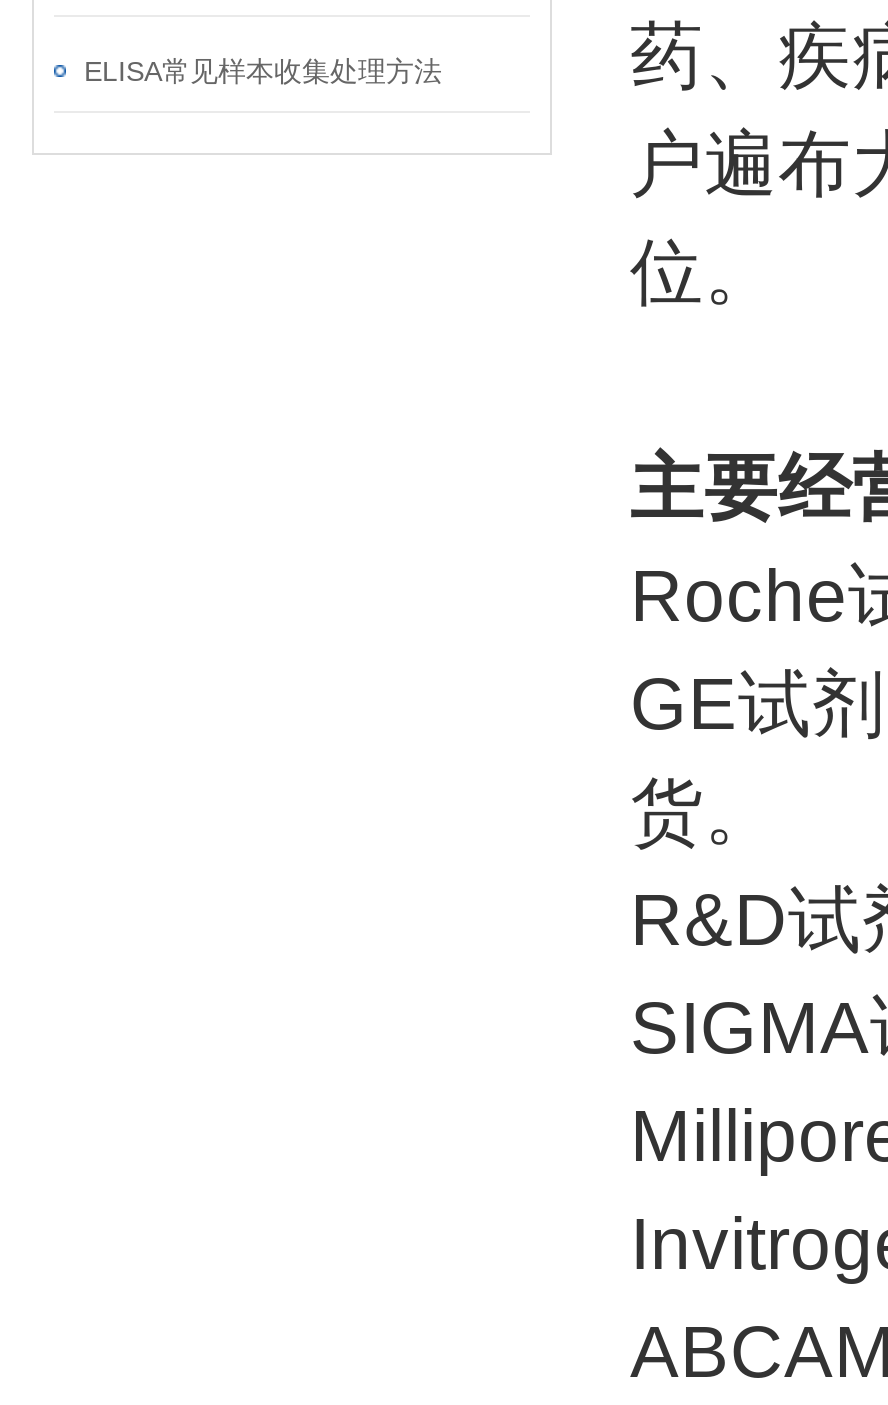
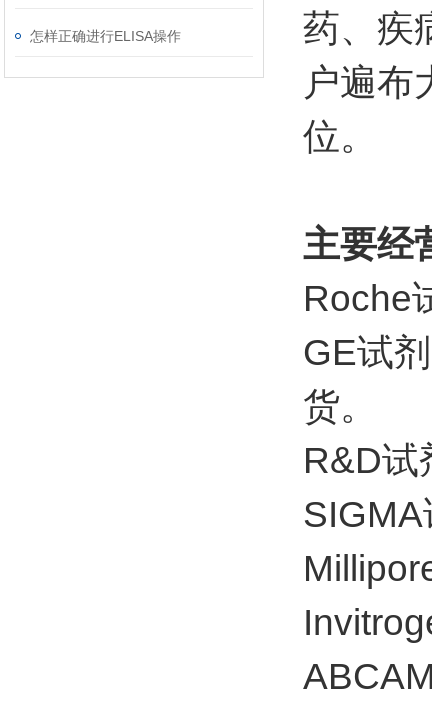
[84,55,442,87] ELISA常见样本收集处理方法 -> [30,28,181,44] 怎样正确进行ELISA操作

